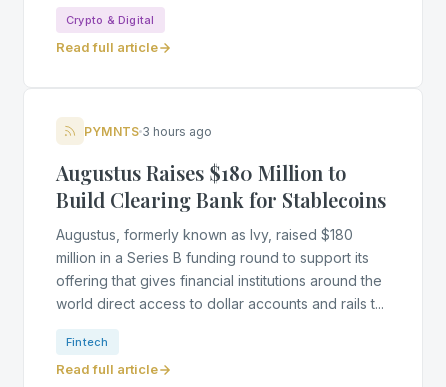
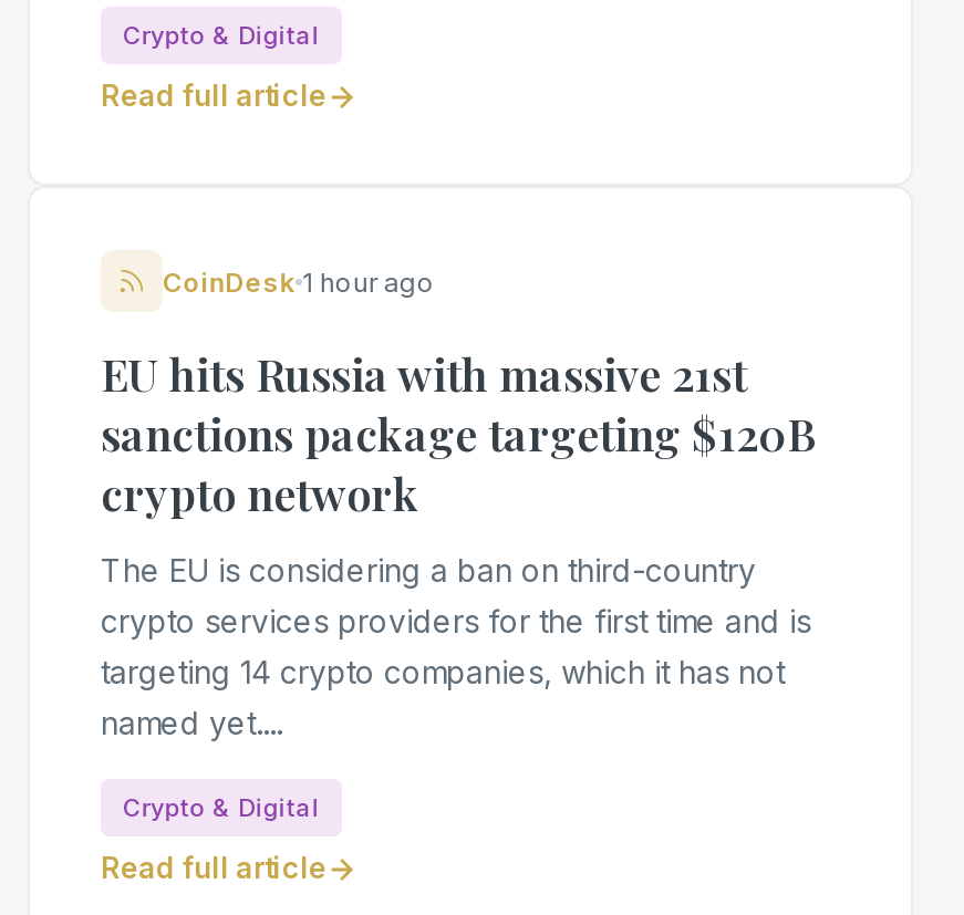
[84,123,212,138] PYMNTS 3 hours ago -> [163,264,435,298] CoinDesk 1 hour ago
[56,159,386,213] Augustus Raises $180 Million to | Build Clearing Bank for Stablecoins -> [101,343,816,522] EU hits Russia with massive 21st | sanctions package targeting $120B | crypto network
[56,226,384,312] Augustus, formerly known as Ivy, raised $180 | million in a Series B funding round to support its | offering that gives financial institutions around the | world direct access to dollar accounts and rails t... -> [101,551,811,741] The EU is considering a ban on third-country | crypto services providers for the first time and is | targeting 14 crypto companies, which it has not | named yet....
[66,335,108,349] Fintech -> [123,792,319,823] Crypto & Digital

